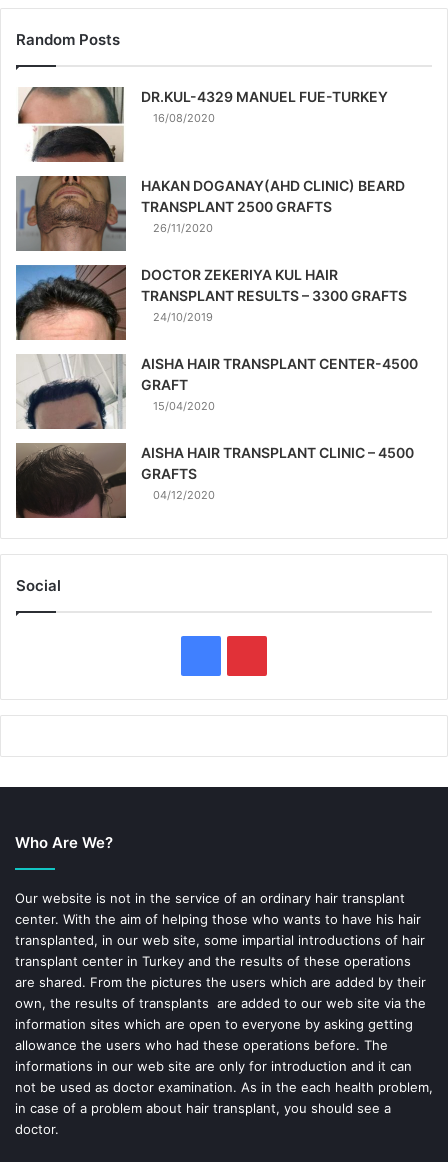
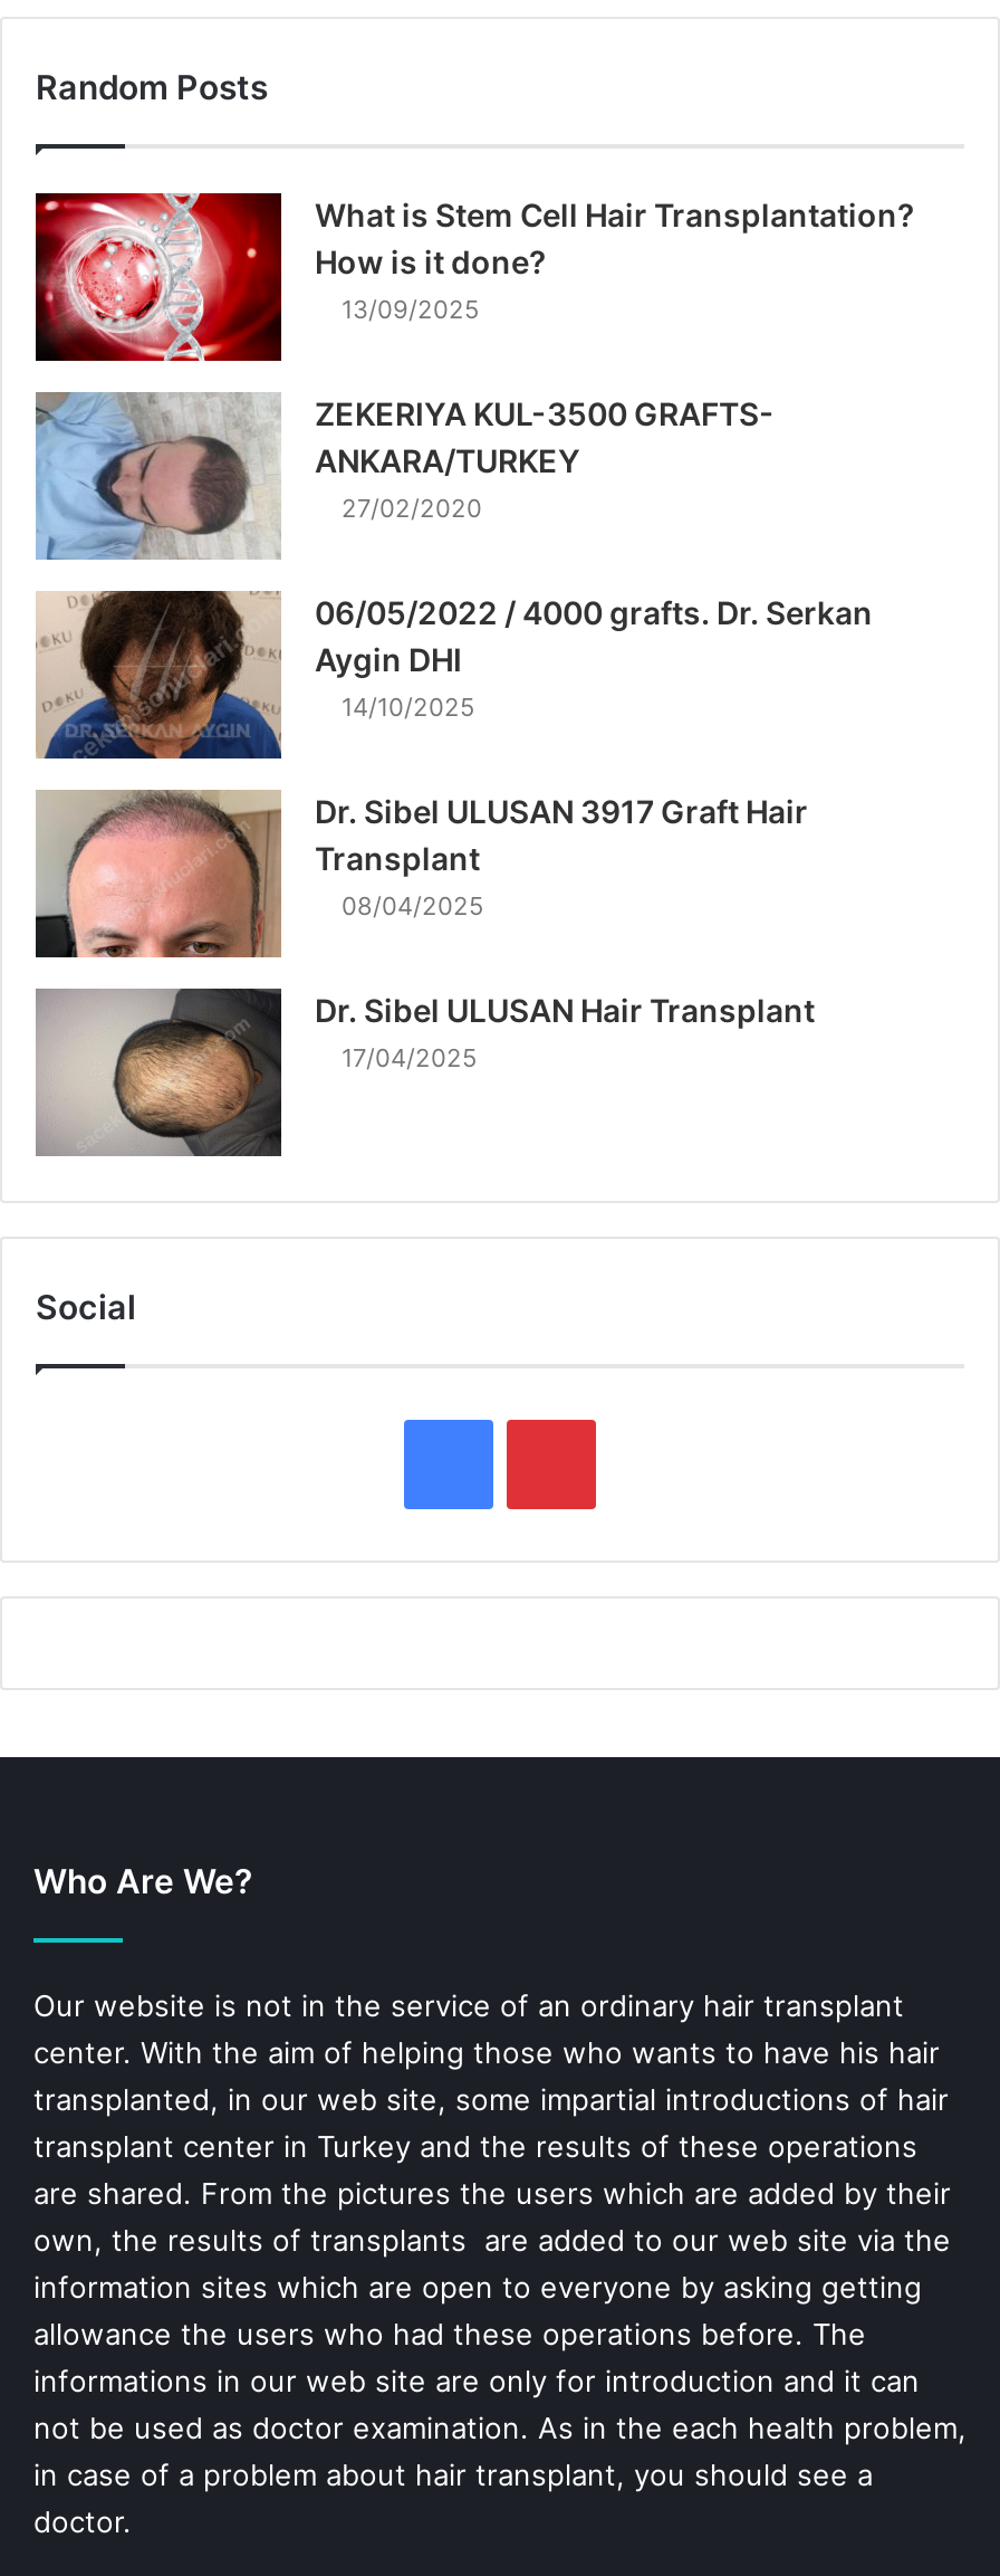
[16,86,388,163] [image] | DR.KUL-4329 MANUEL FUE-TURKEY | 16/08/2020 -> [33,190,915,364] [image] | What is Stem Cell Hair Transplantation? | How is it done? | 13/09/2025
[16,175,405,252] [image] | HAKAN DOGANAY(AHD CLINIC) BEARD | TRANSPLANT 2500 GRAFTS | 26/11/2020 -> [36,391,775,561] [image] | ZEKERIYA KUL-3500 GRAFTS- | ANKARA/TURKEY | 27/02/2020
[15,264,407,341] [image] | DOCTOR ZEKERIYA KUL HAIR | TRANSPLANT RESULTS – 3300 GRAFTS | 24/10/2019 -> [36,590,873,762] [image] | 06/05/2022 / 4000 grafts. Dr. Serkan | Aygin DHI | 14/10/2025
[16,355,418,430] [image] | AISHA HAIR TRANSPLANT CENTER-4500 | GRAFT | 15/04/2020 -> [33,790,808,961] [image] | Dr. Sibel ULUSAN 3917 Graft Hair | Transplant | 08/04/2025
[16,443,414,519] [image] | AISHA HAIR TRANSPLANT CLINIC – 4500 | GRAFTS | 04/12/2020 -> [36,988,815,1157] [image] | Dr. Sibel ULUSAN Hair Transplant | 17/04/2025

